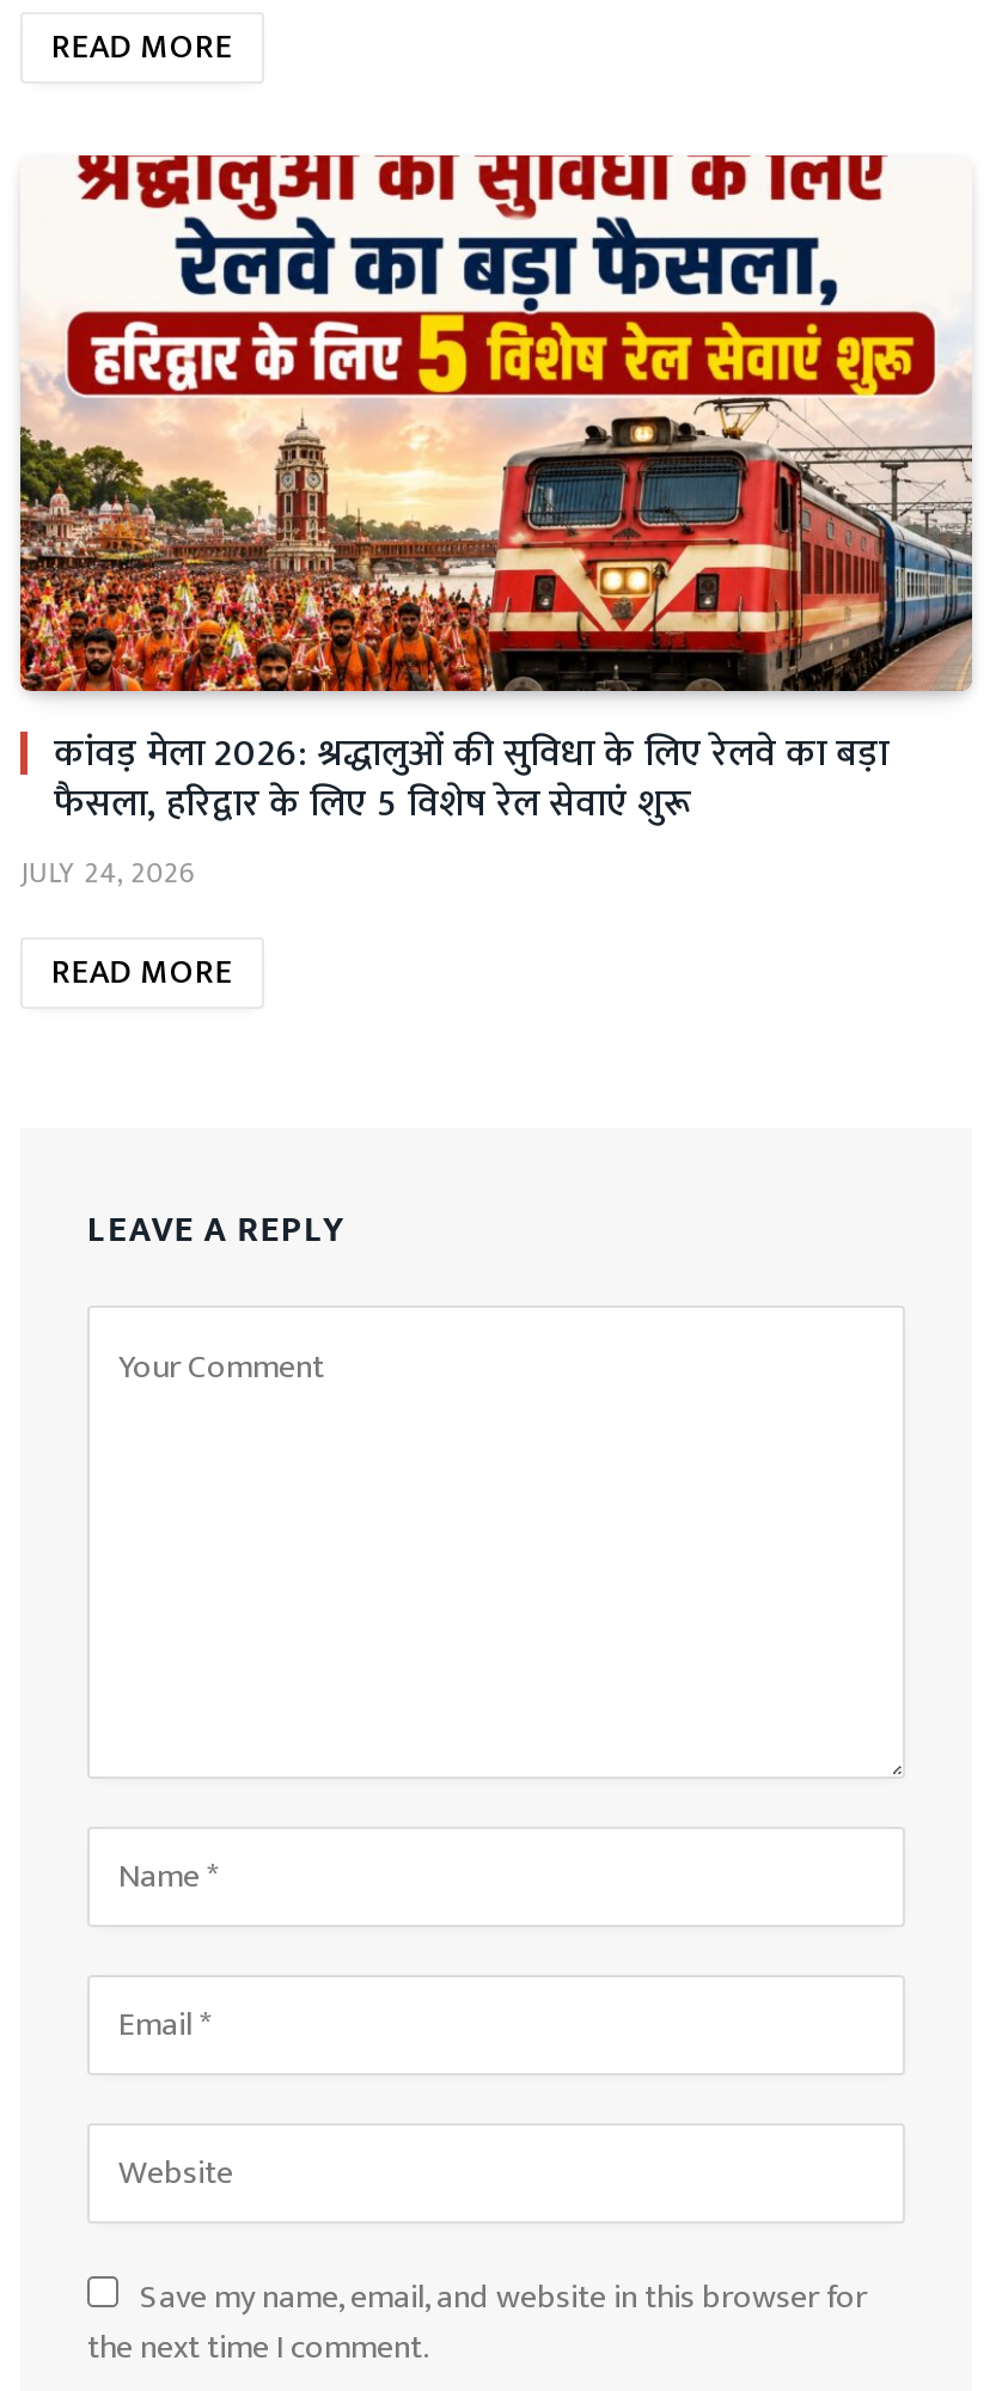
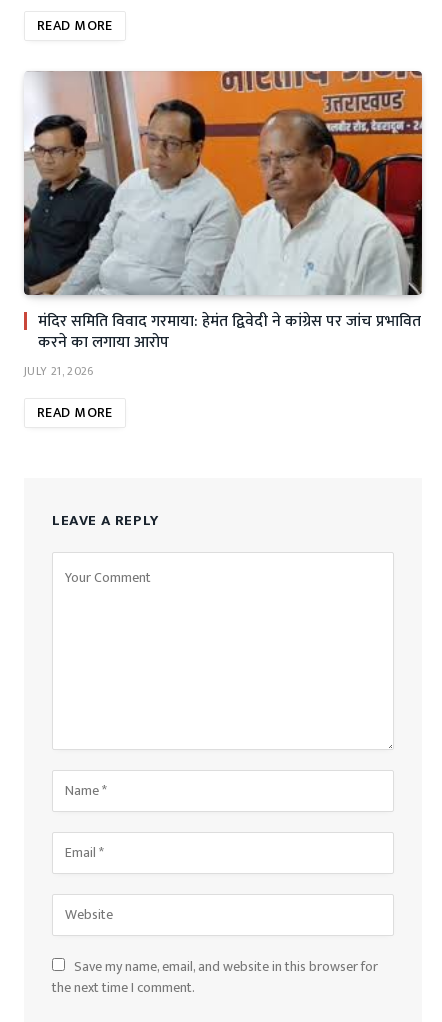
[18,153,974,896] [image] | कांवड़ मेला 2026: श्रद्धालुओं की सुविधा के लिए रेलवे का बड़ा | फैसला, हरिद्वार के लिए 5 विशेष रेल सेवाएं शुरू | JULY 24, 2026 -> [23,70,423,381] [image] | मंदिर समिति विवाद गरमाया: हेमंत द्विवेदी ने कांग्रेस पर जांच प्रभावित | करने का लगाया आरोप | JULY 21, 2026

